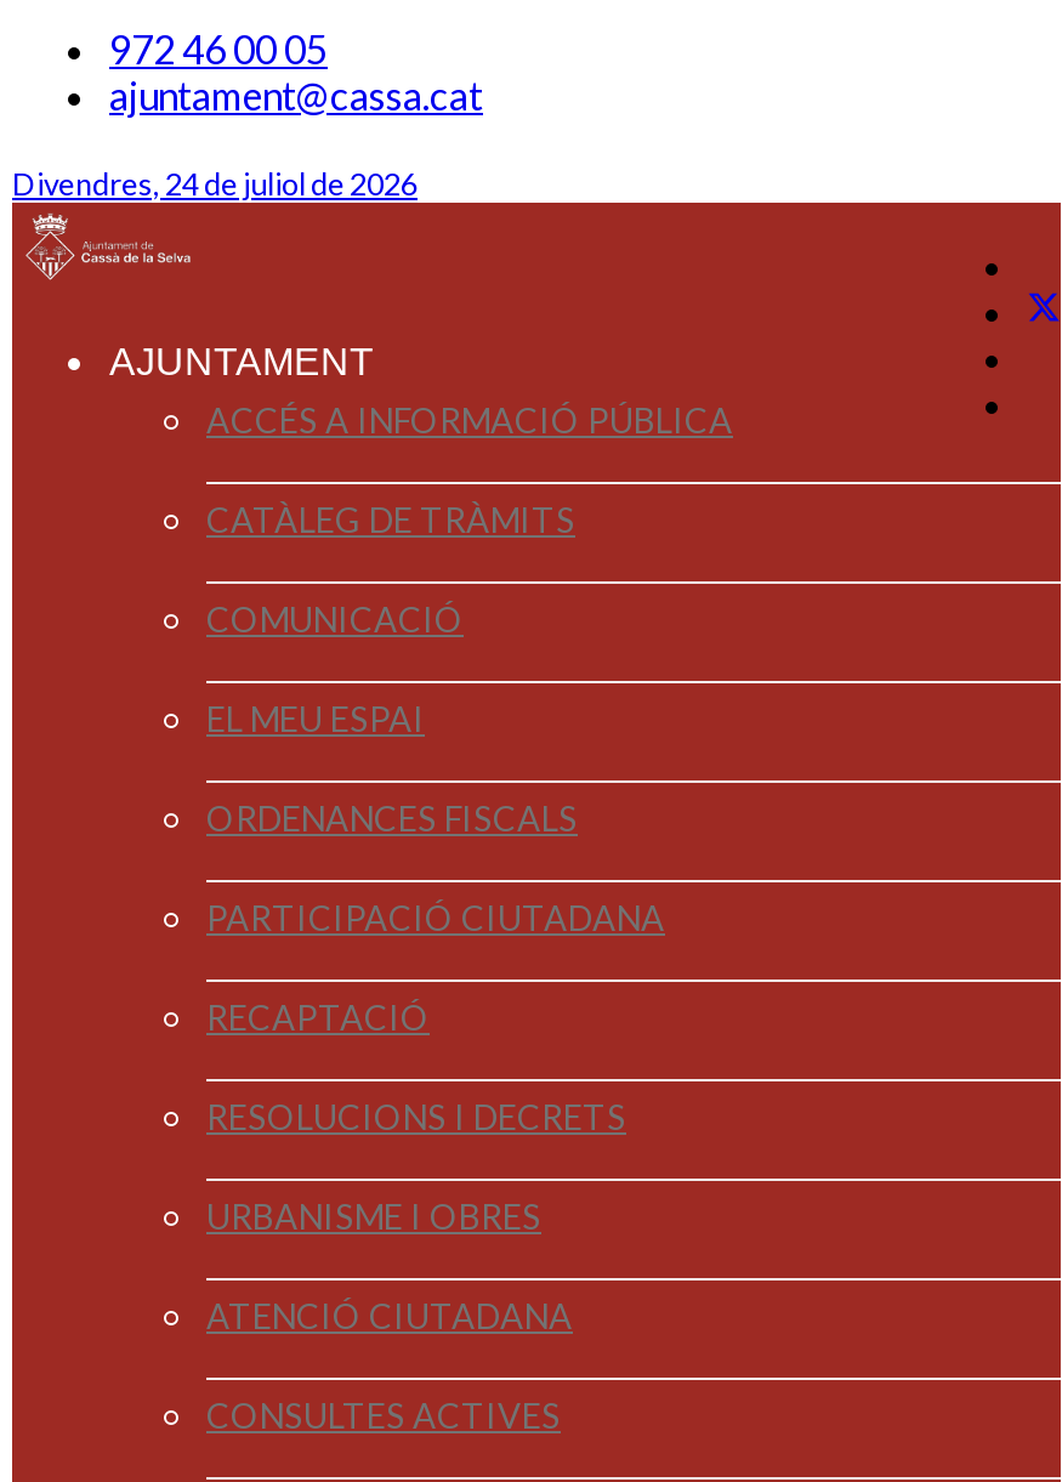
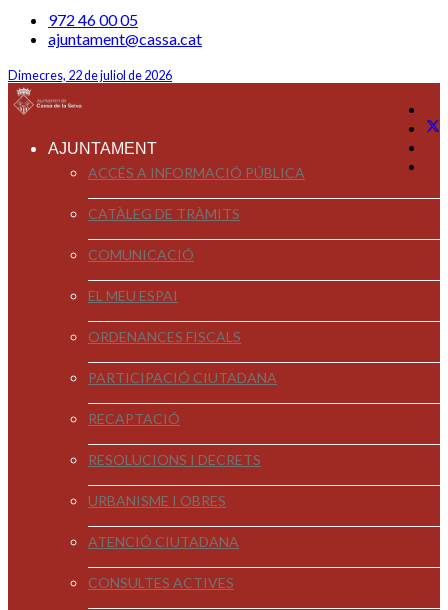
[12,166,418,203] Divendres, 24 de juliol de 2026 -> [8,68,172,83] Dimecres, 22 de juliol de 2026

